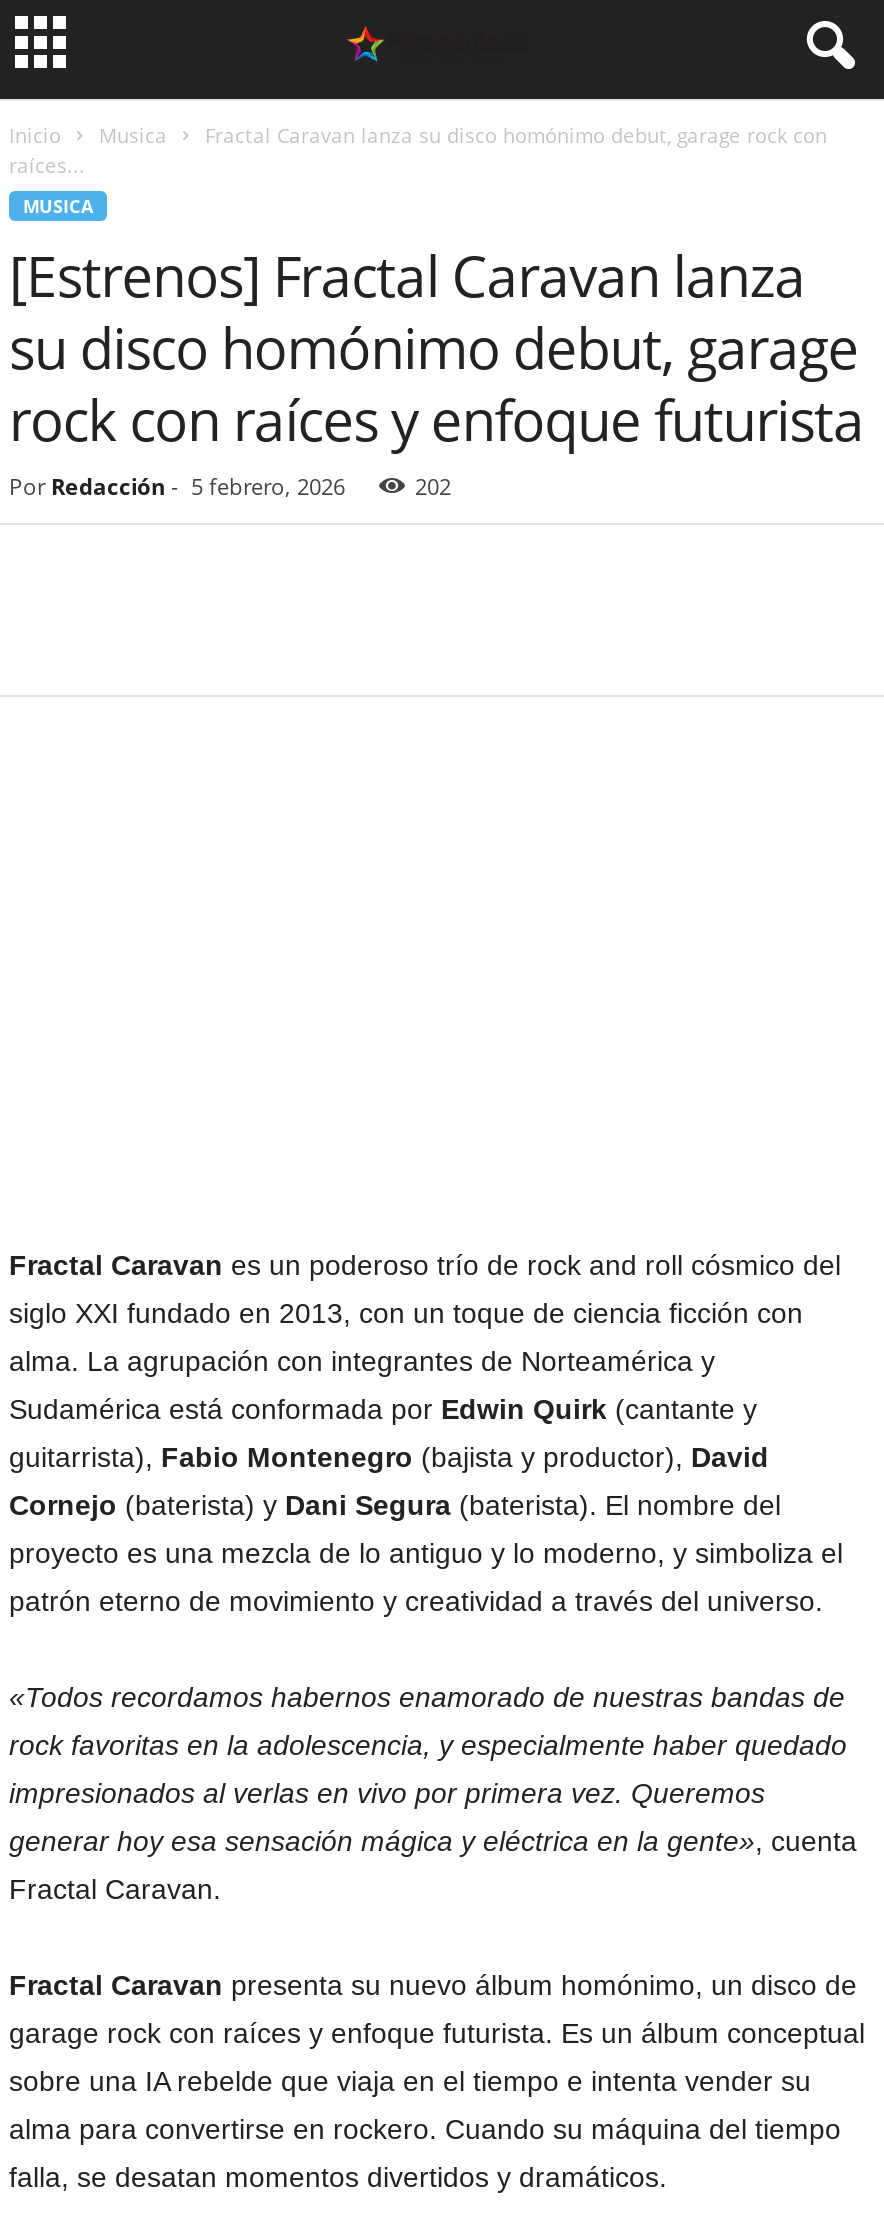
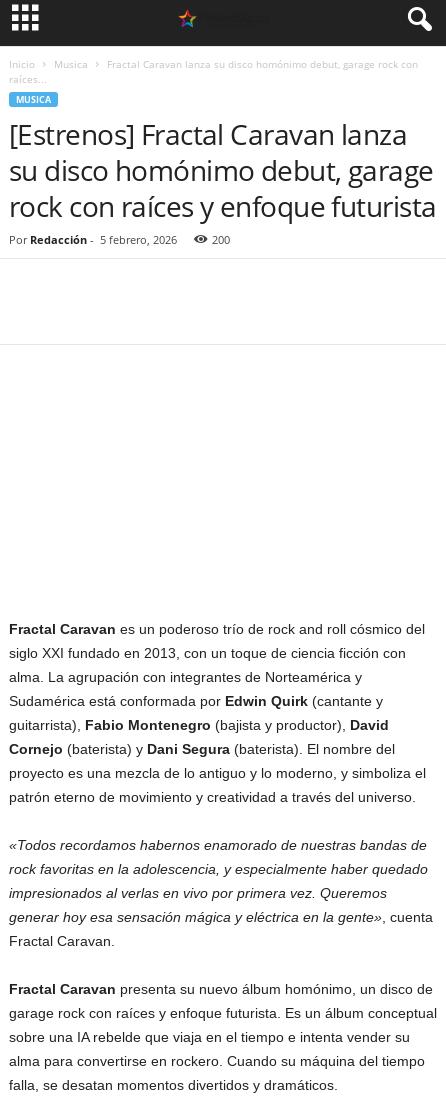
[415,471,451,501] 202 -> [212,232,230,247] 200

